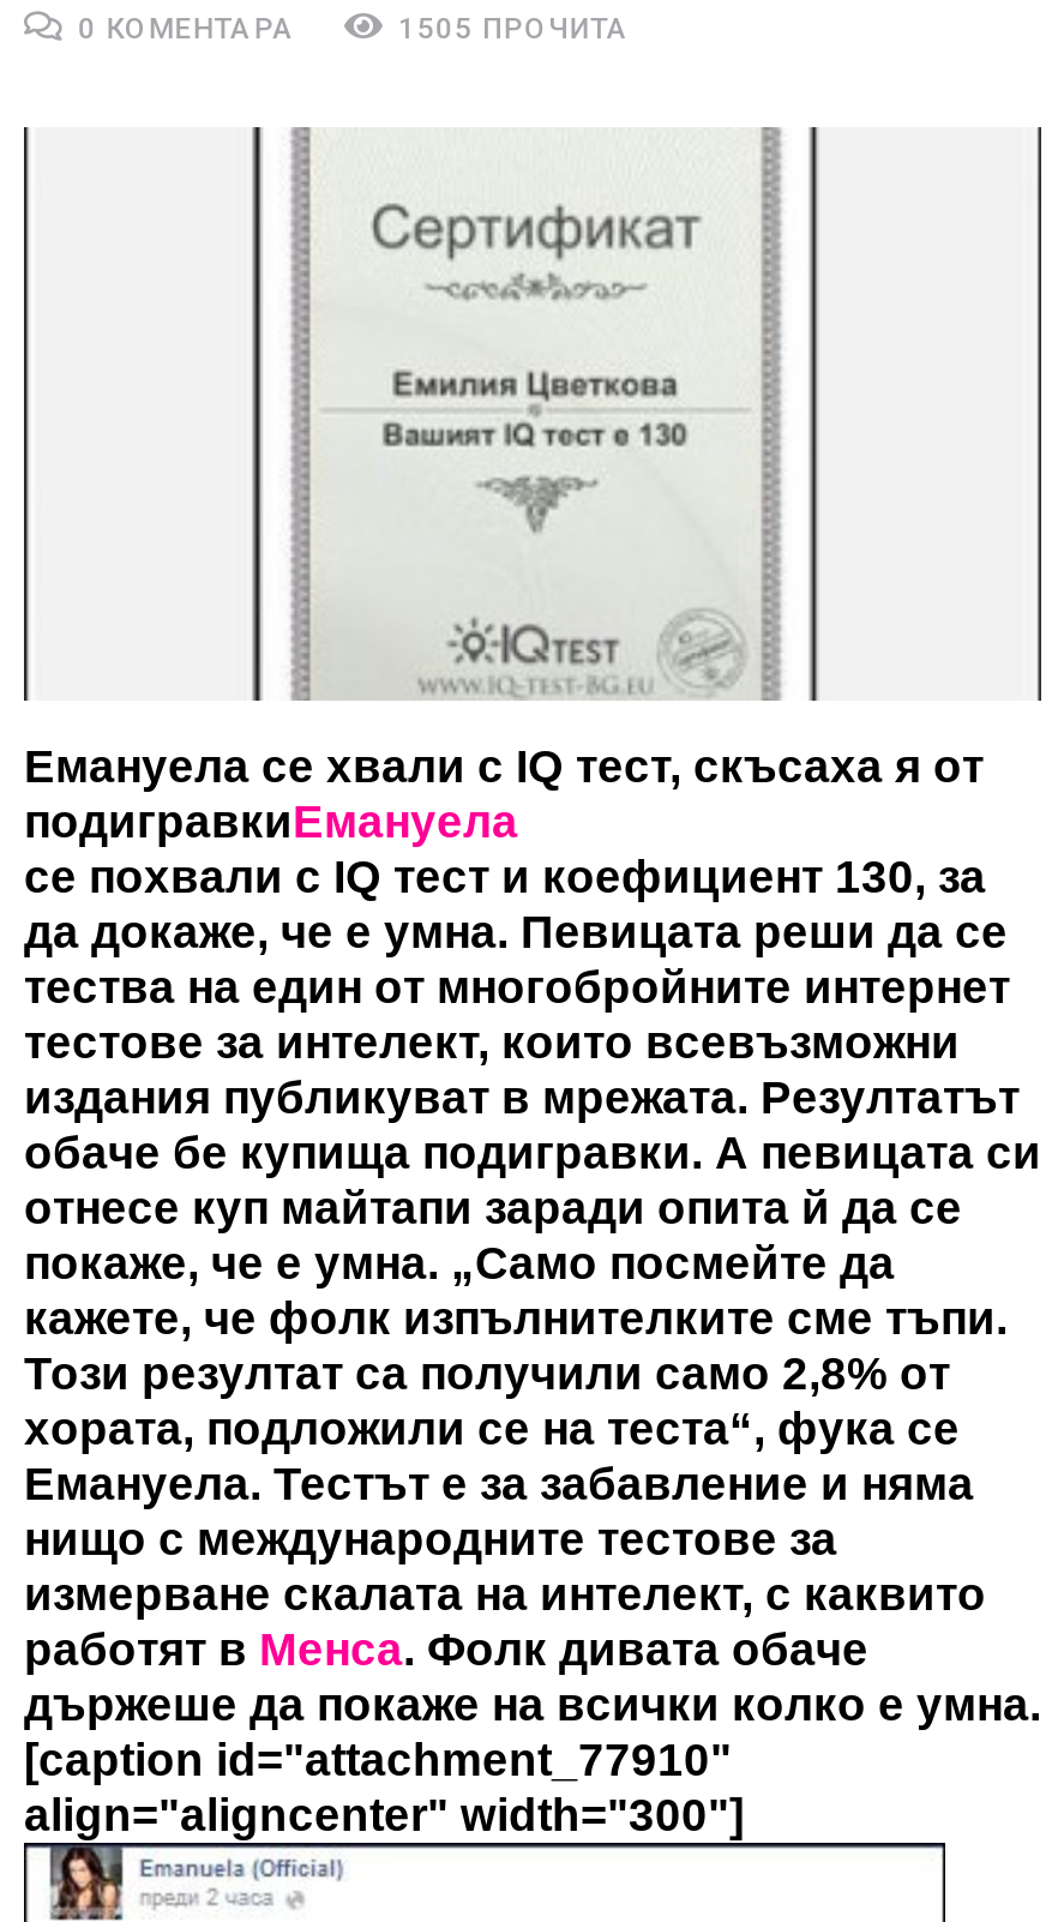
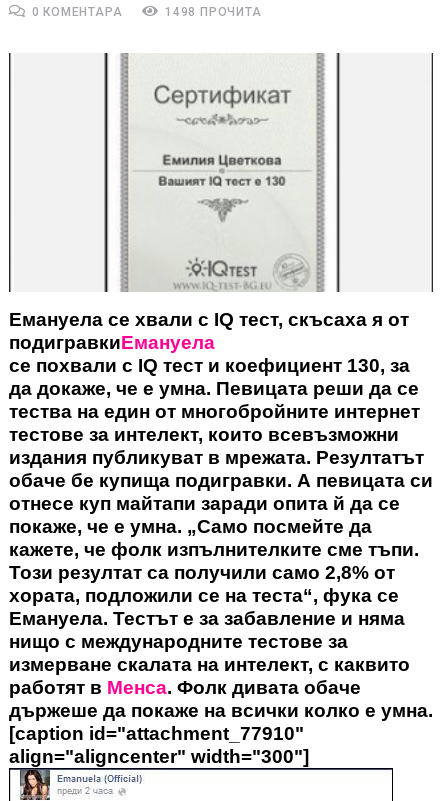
[389,12,630,46] 1505 ПРОЧИТА -> [161,5,262,19] 1498 ПРОЧИТА

